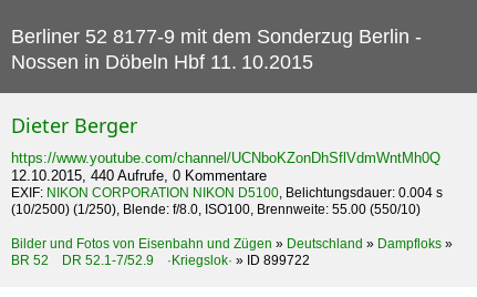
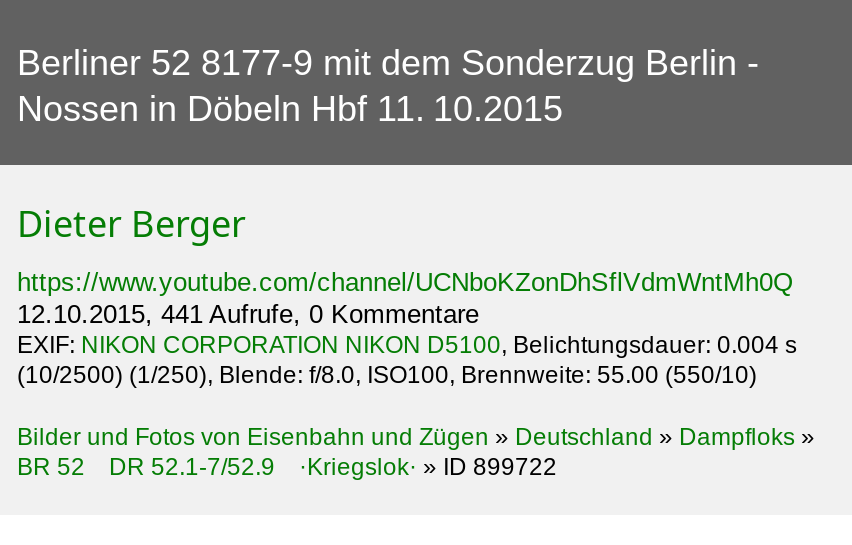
[11,167,267,184] 12.10.2015, 440 Aufrufe, 0 Kommentare -> [17,299,479,329] 12.10.2015, 441 Aufrufe, 0 Kommentare

